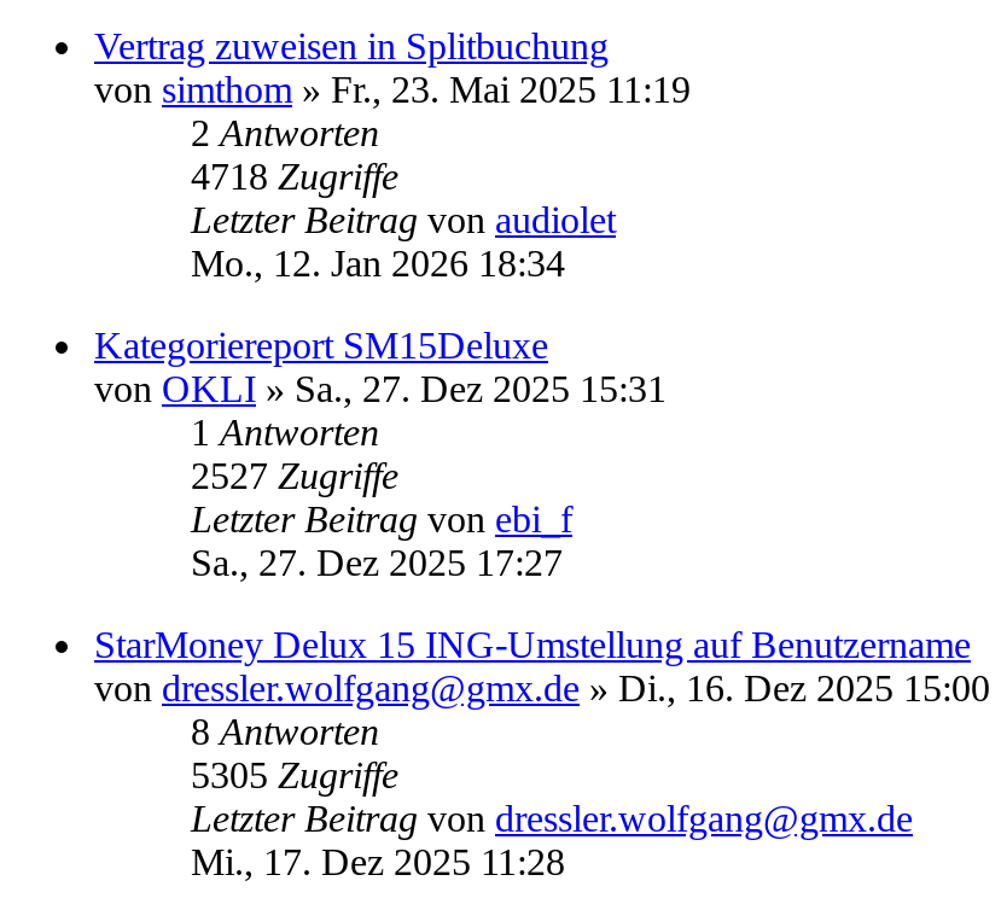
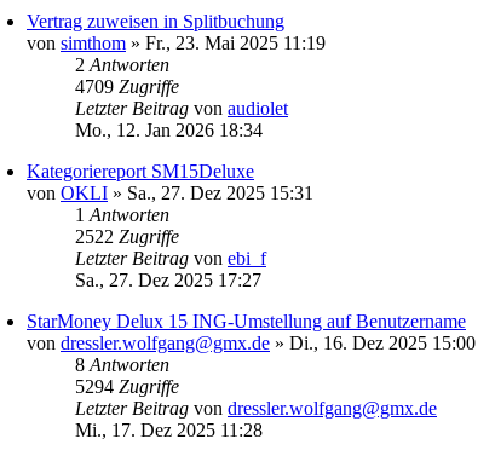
[191,155,398,196] 4718 Zugriffe -> [75,76,179,97] 4709 Zugriffe
[191,455,398,496] 2527 Zugriffe -> [75,226,179,247] 2522 Zugriffe
[191,754,398,795] 5305 Zugriffe -> [75,376,179,397] 5294 Zugriffe

